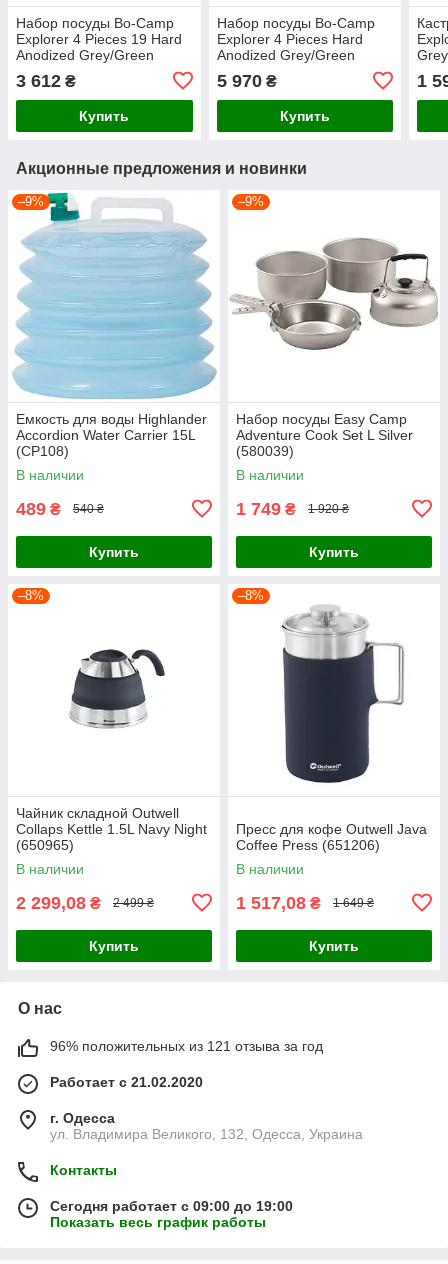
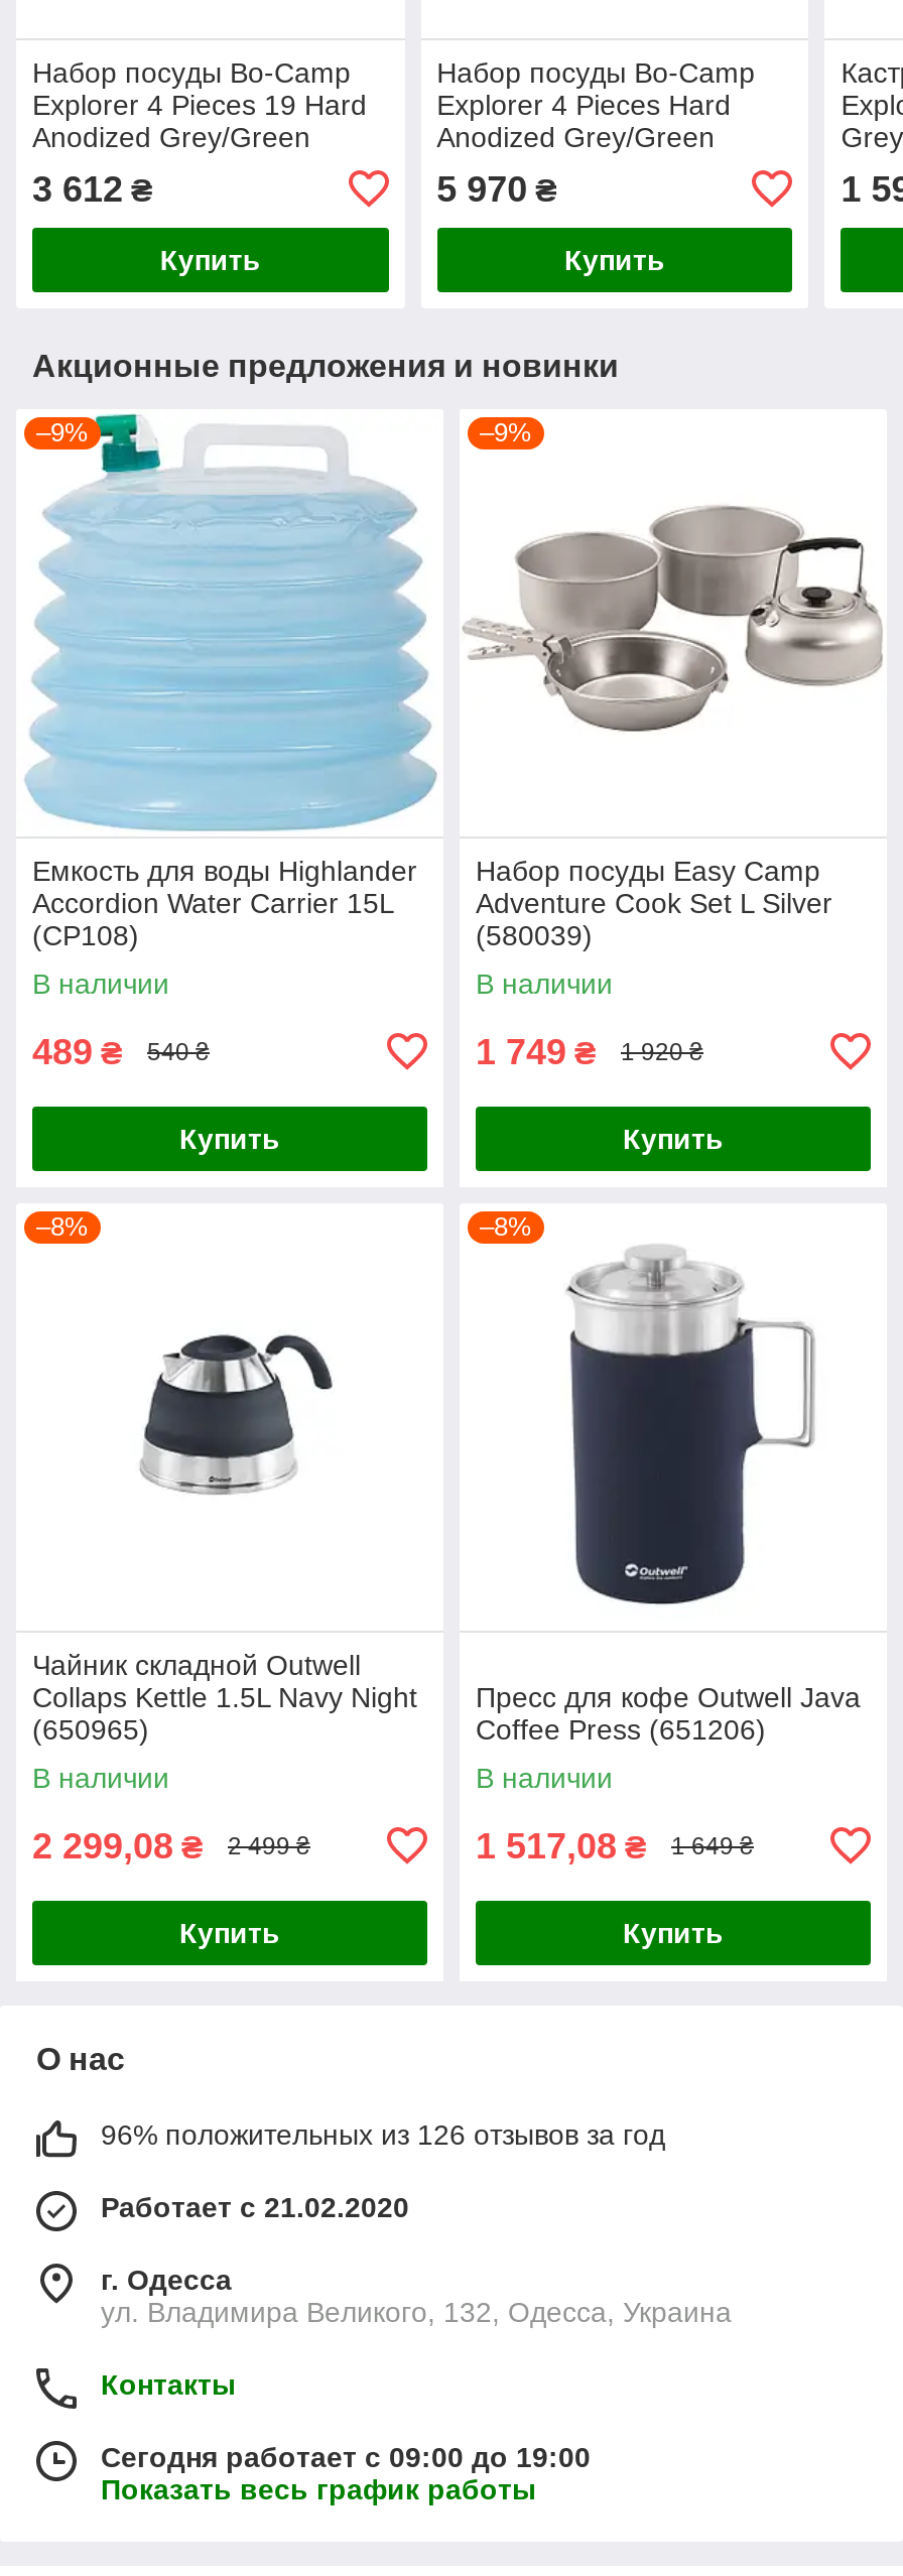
[50,1038,323,1054] 96% положительных из 121 отзыва за год -> [101,2118,665,2150] 96% положительных из 126 отзывов за год

